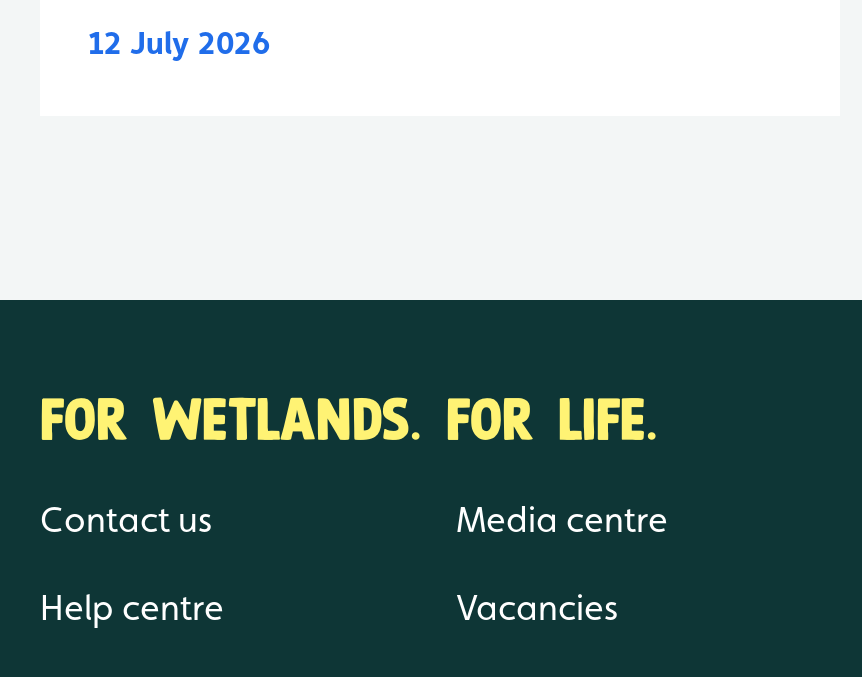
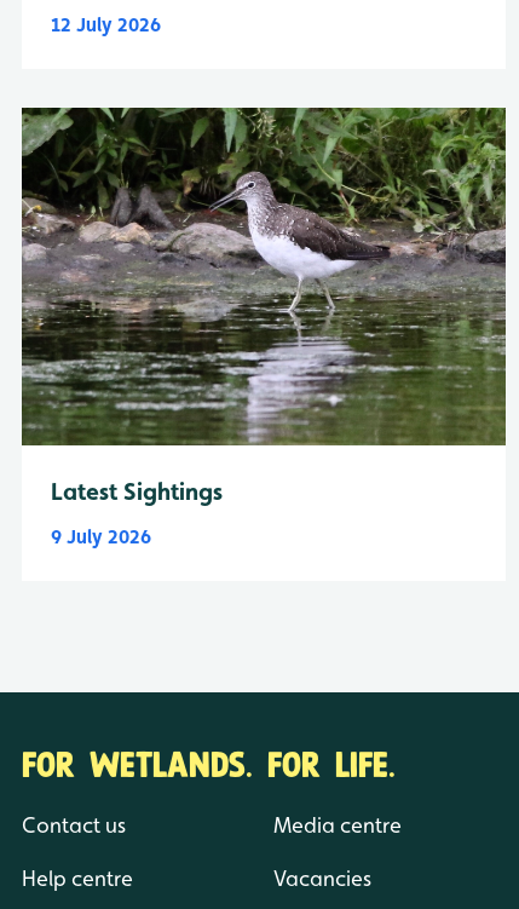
none -> [21,107,507,548] [image] | Latest Sightings | 9 July 2026

